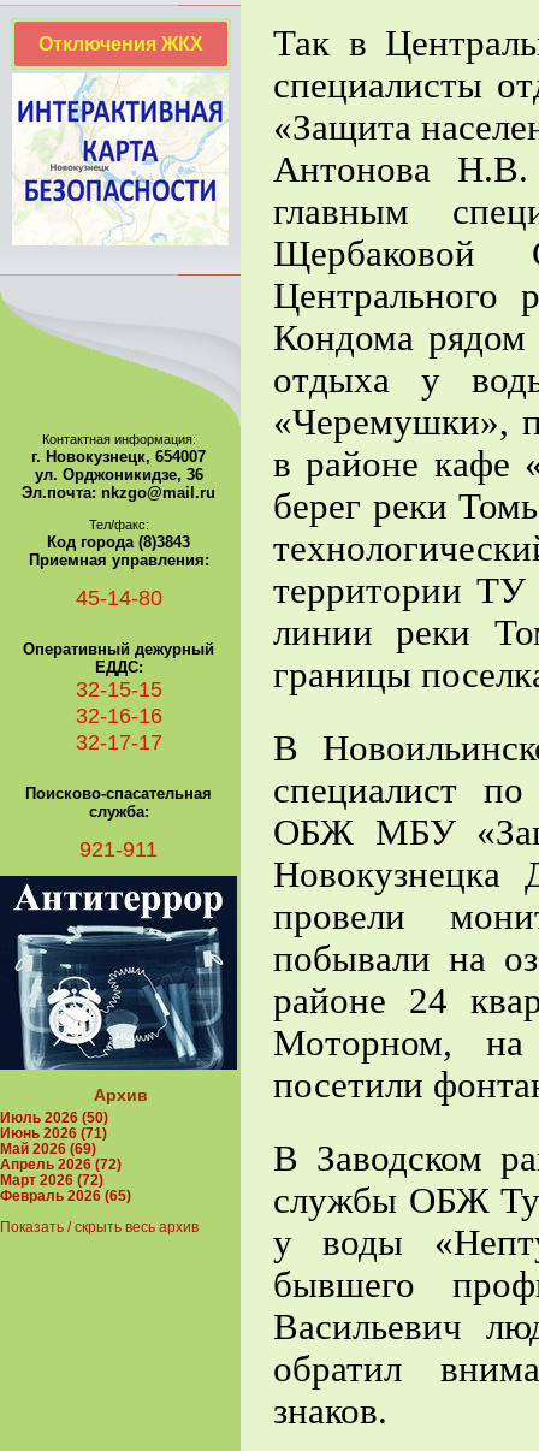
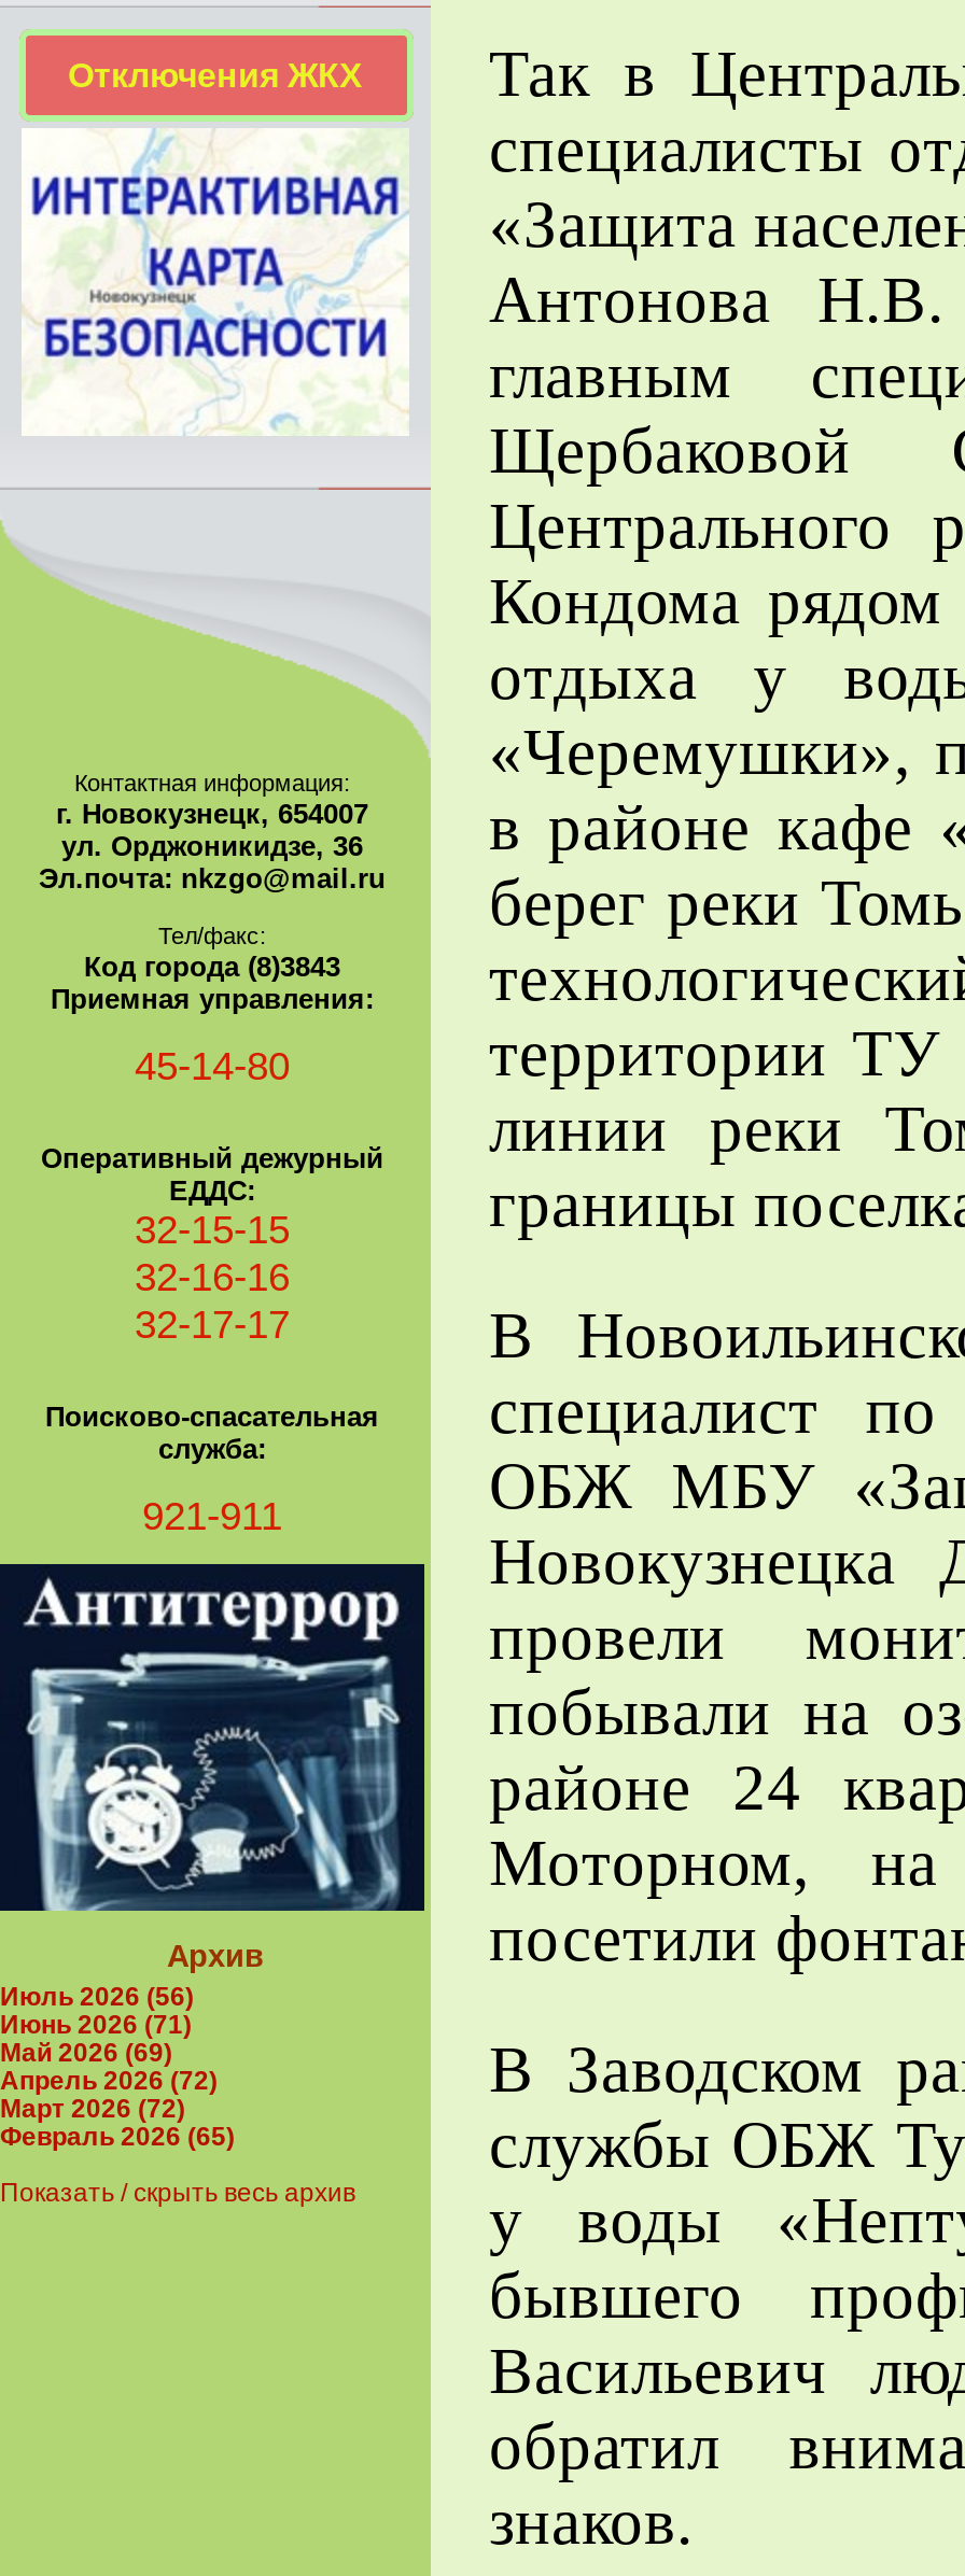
[0,1110,108,1127] Июль 2026 (50) -> [0,1982,194,2013] Июль 2026 (56)

